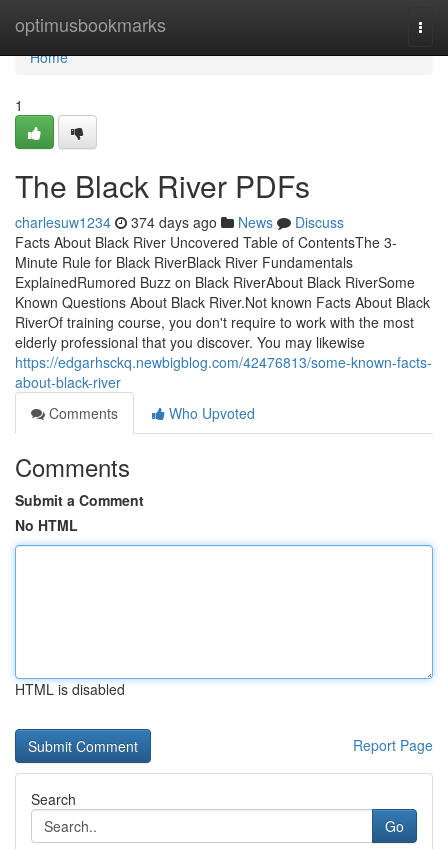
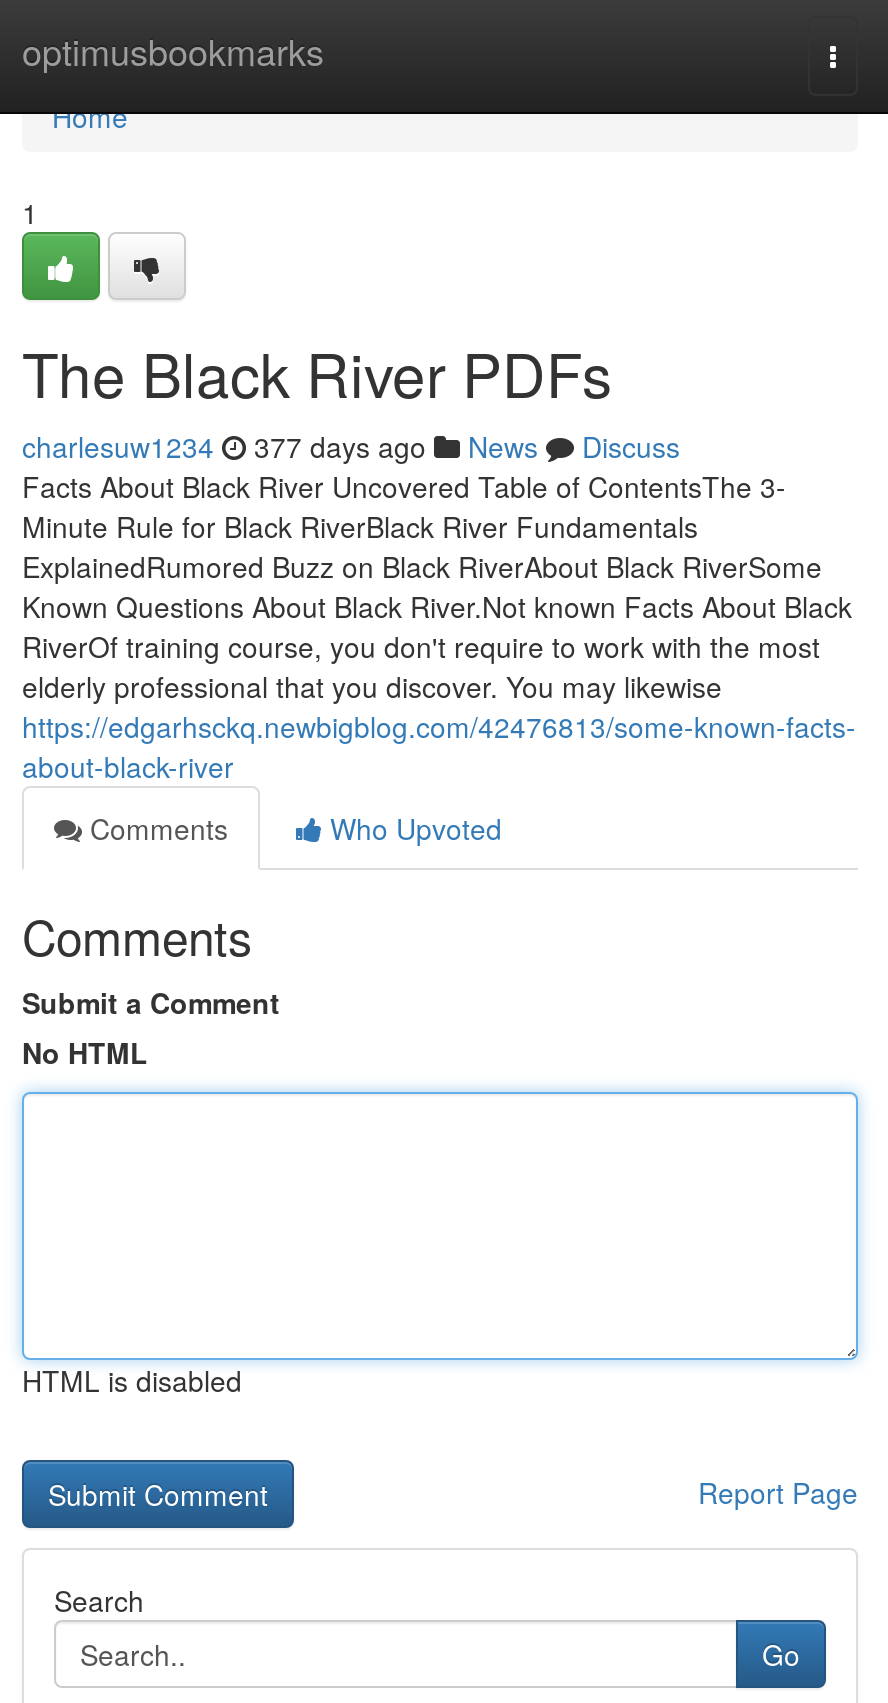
[15,212,344,232] charlesuw1234 374 days ago News Discuss -> [22,426,680,466] charlesuw1234 377 days ago News Discuss

